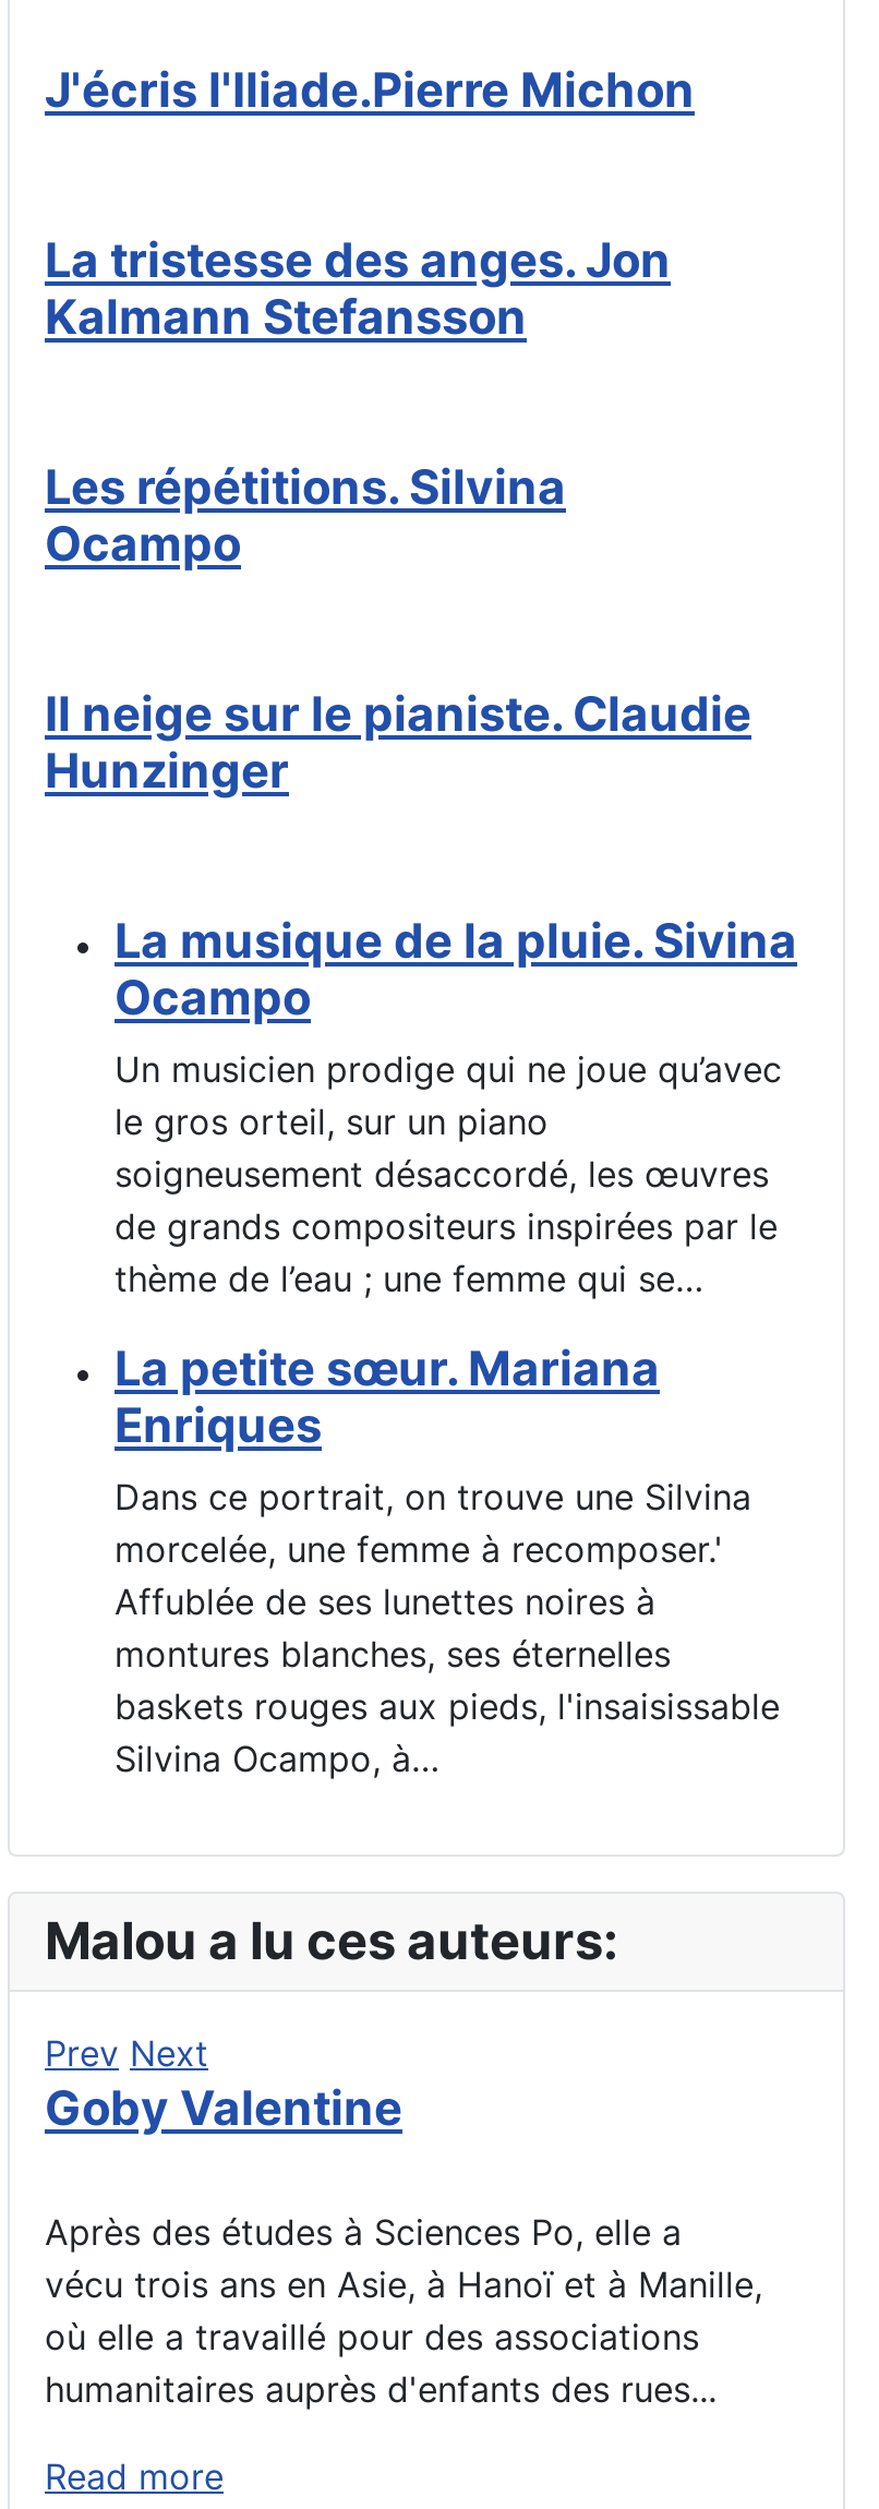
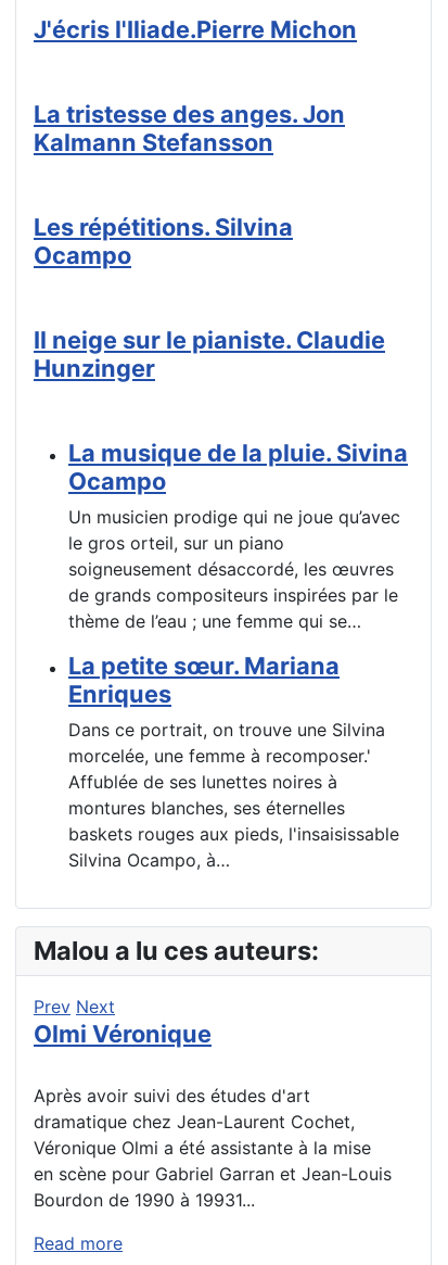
[45,2079,402,2136] Goby Valentine -> [34,1020,212,1048] Olmi Véronique
[45,2210,762,2411] Après des études à Sciences Po, elle a | vécu trois ans en Asie, à Hanoï et à Manille, | où elle a travaillé pour des associations | humanitaires auprès d'enfants des rues... -> [34,1085,392,1211] Après avoir suivi des études d'art | dramatique chez Jean-Laurent Cochet, | Véronique Olmi a été assistante à la mise | en scène pour Gabriel Garran et Jean-Louis | Bourdon de 1990 à 19931...

